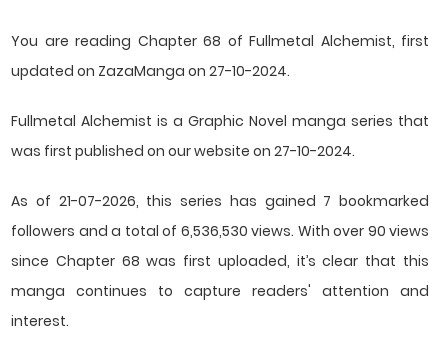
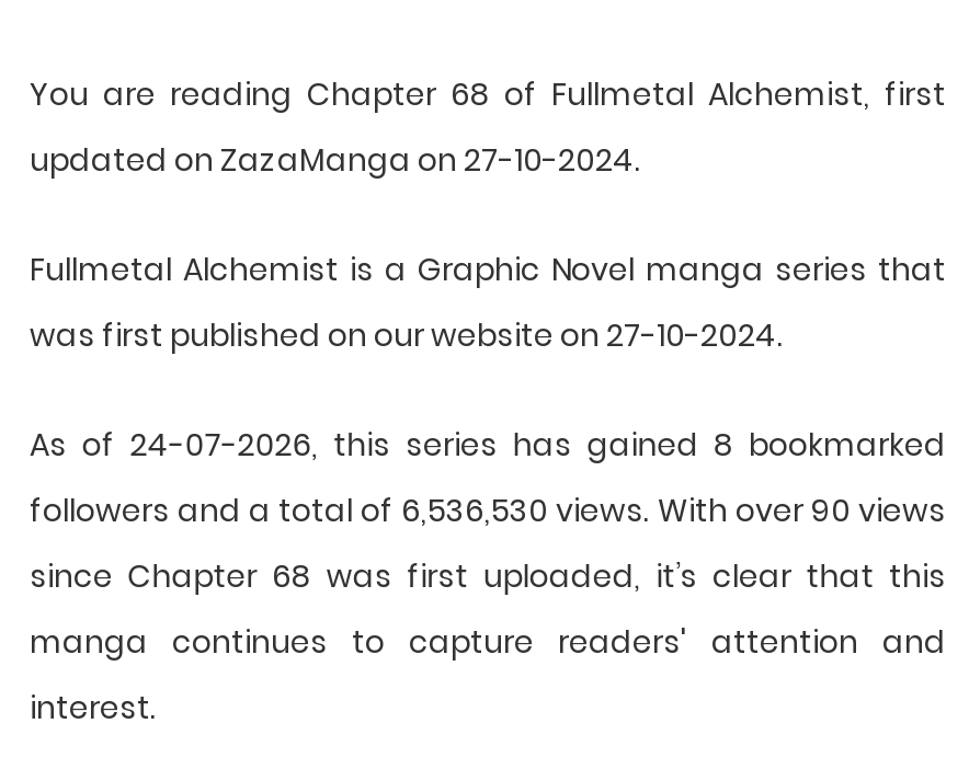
[11,191,429,211] As of 21-07-2026, this series has gained 7 bookmarked -> [30,422,946,466] As of 24-07-2026, this series has gained 8 bookmarked

